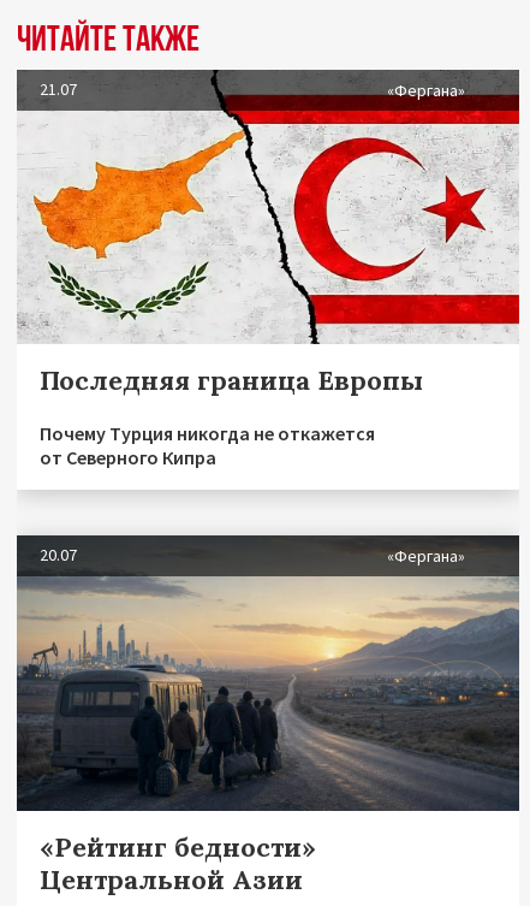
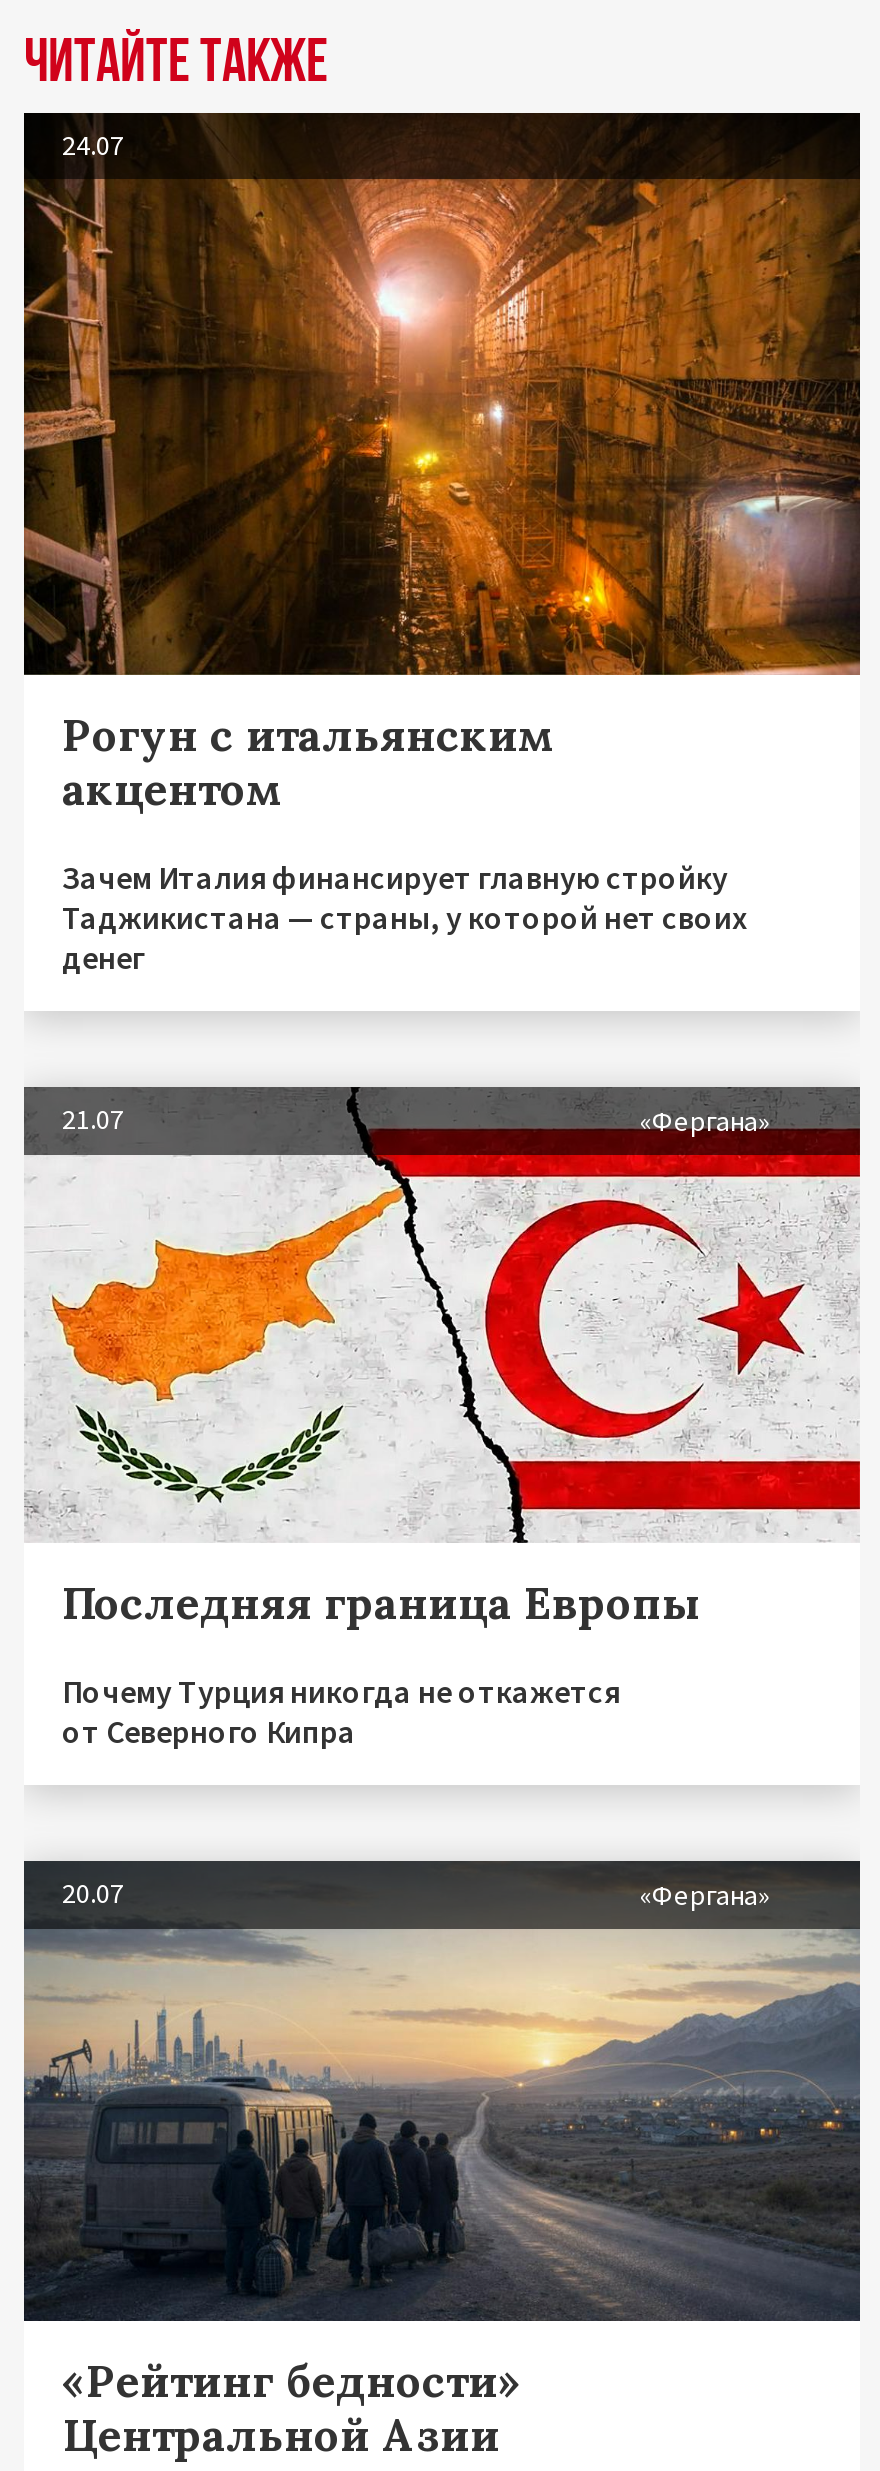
none -> [22,115,862,677] [image] | 24.07
none -> [62,707,748,977] Рогун с итальянским | акцентом | Зачем Италия финансирует главную стройку | Таджикистана — страны, у которой нет своих | денег

